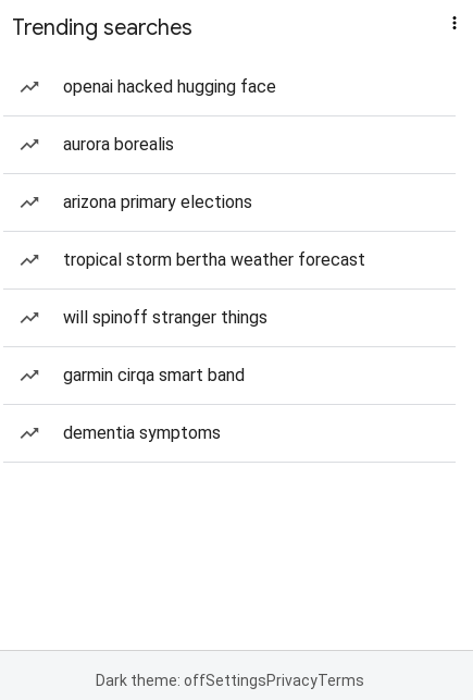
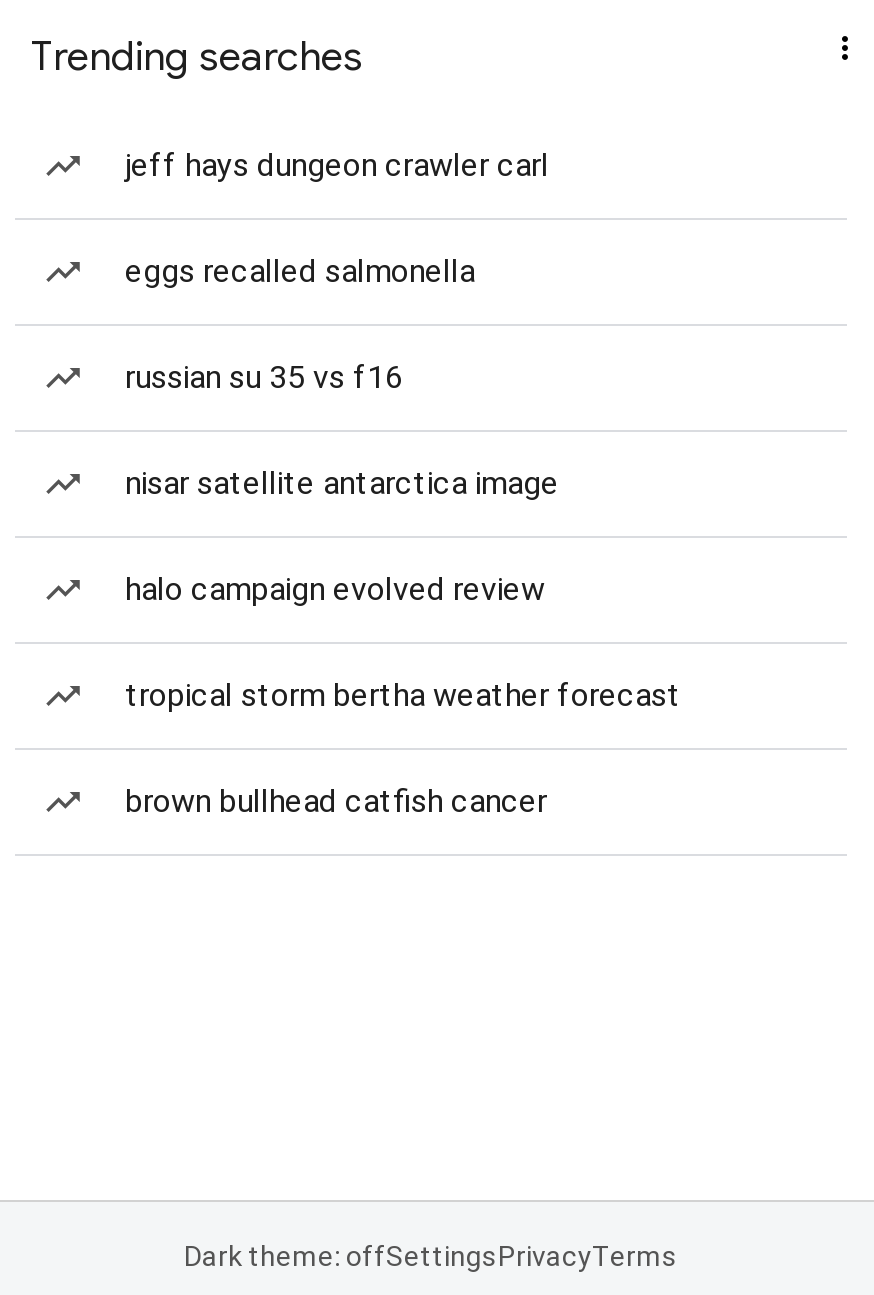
[63,76,276,212] openai hacked hugging face | aurora borealis | arizona primary elections -> [125,146,559,608] jeff hays dungeon crawler carl | eggs recalled salmonella | russian su 35 vs f16 | nisar satellite antarctica image | halo campaign evolved review
moved [63,249,365,270] -> [125,676,681,714]: tropical storm bertha weather forecast
[63,307,267,443] will spinoff stranger things | garmin cirqa smart band | dementia symptoms -> [125,782,547,820] brown bullhead catfish cancer

